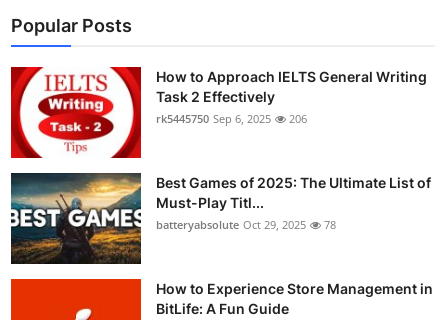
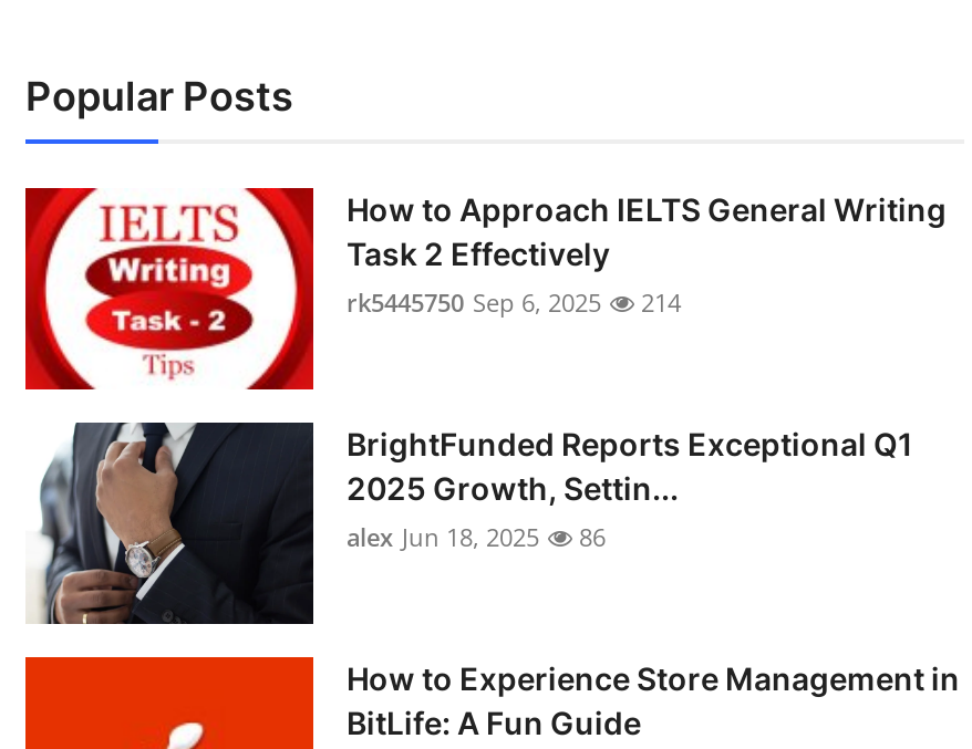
[156,111,307,126] rk5445750 Sep 6, 2025 206 -> [347,286,681,319] rk5445750 Sep 6, 2025 214
[10,172,431,265] [image] | Best Games of 2025: The Ultimate List of | Must-Play Titl... | batteryabsolute Oct 29, 2025 | 78 -> [25,422,913,625] [image] | BrightFunded Reports Exceptional Q1 | 2025 Growth, Settin... | alex Jun 18, 2025 | 86

